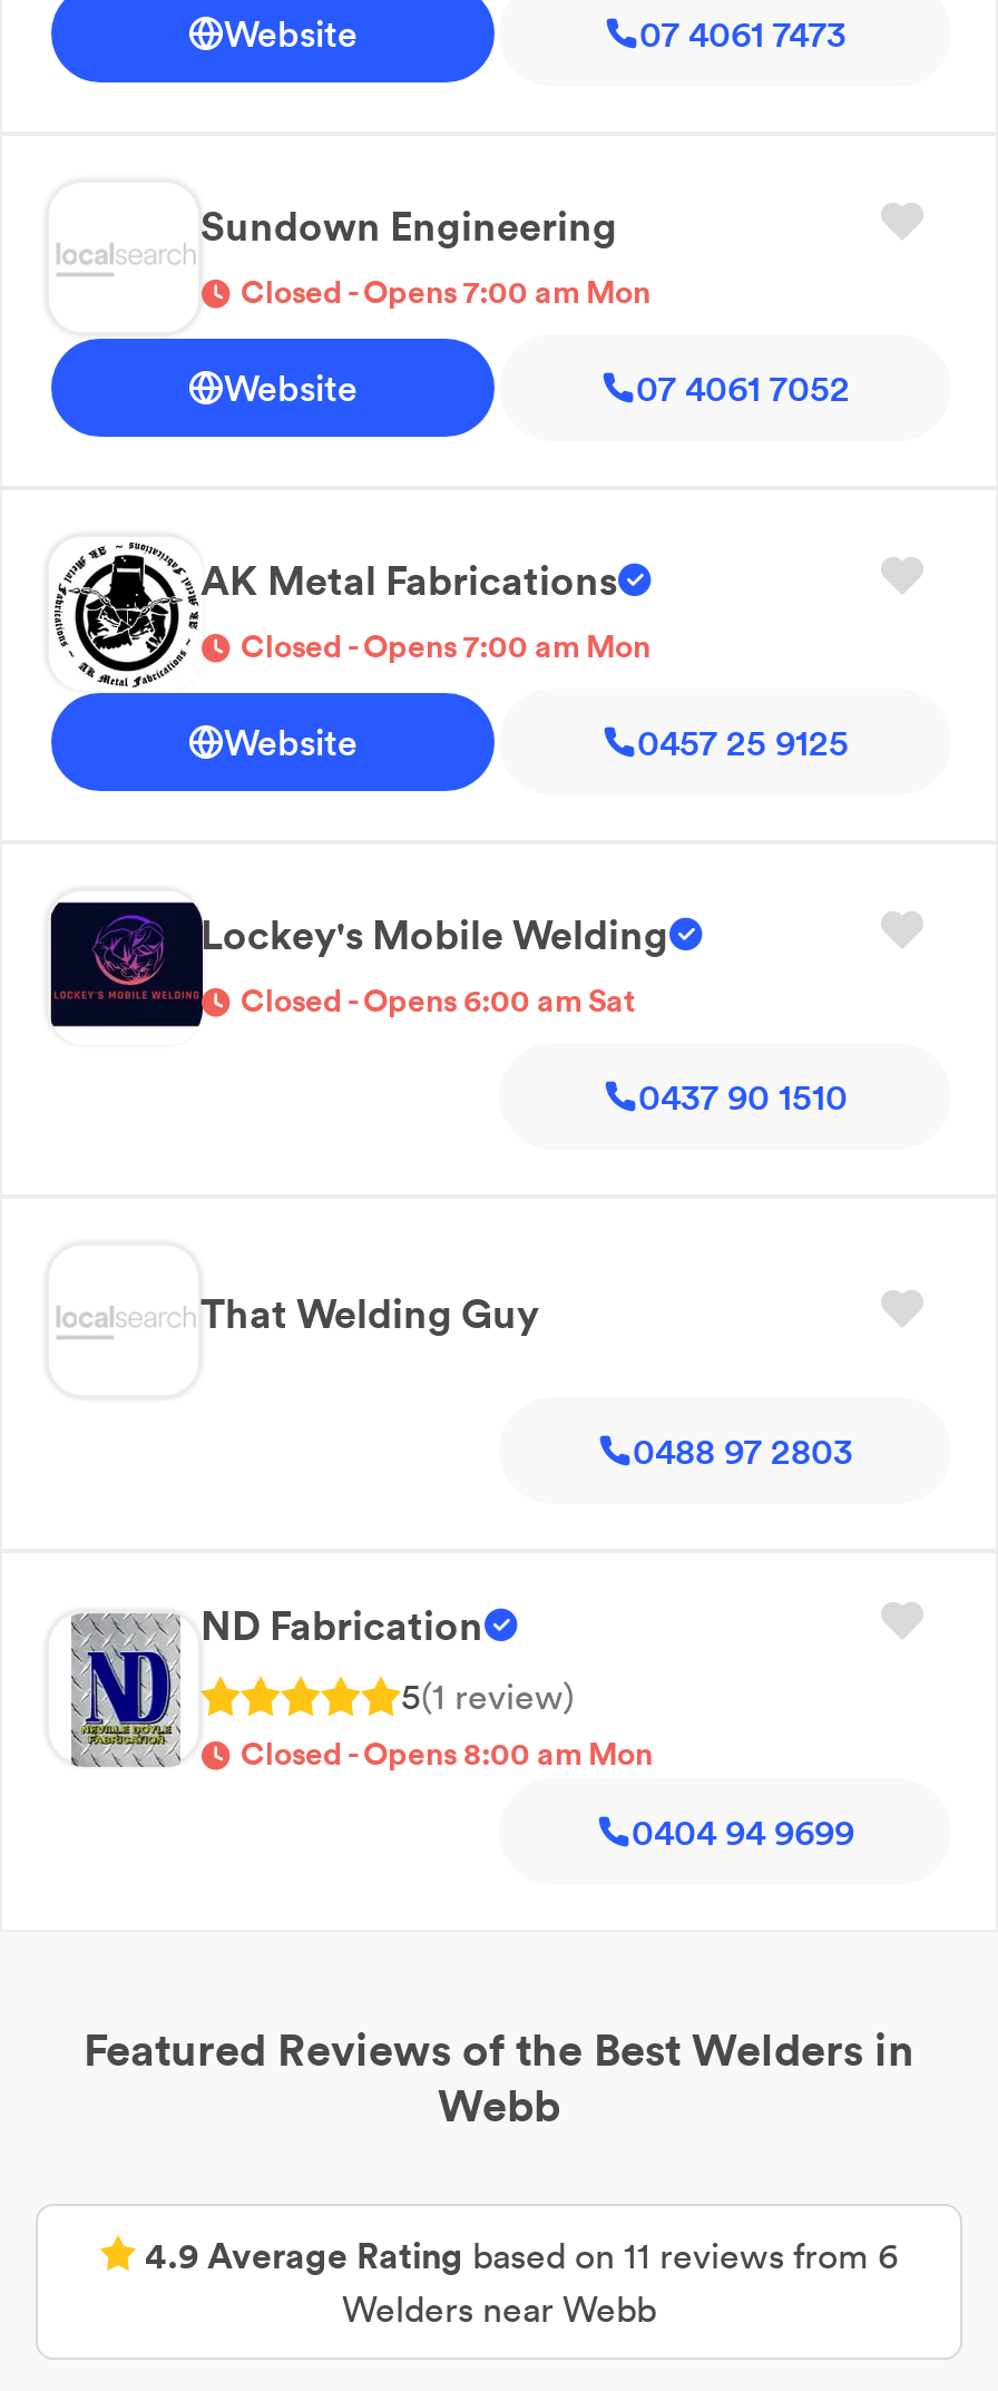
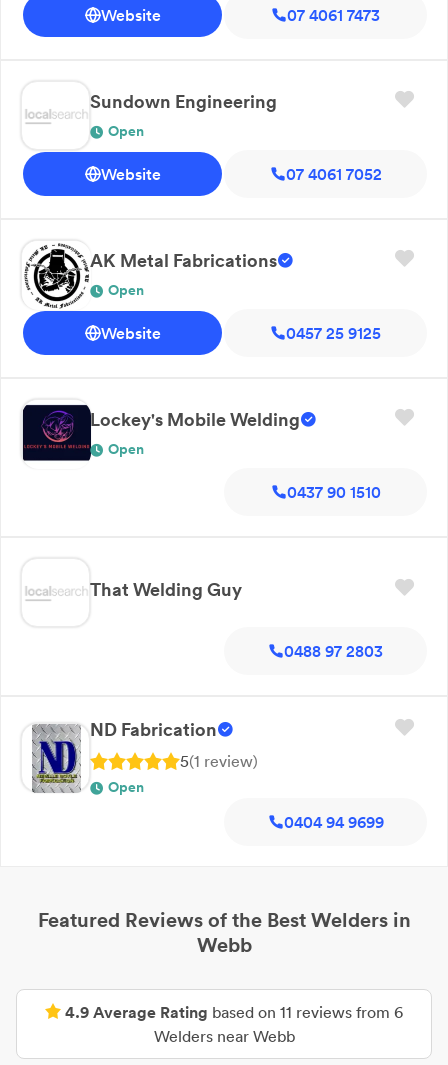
[241,272,650,312] Closed - Opens 7:00 am Mon -> [108,122,144,140] Open
[241,627,650,667] Closed - Opens 7:00 am Mon -> [108,281,144,299] Open
[241,981,635,1021] Closed - Opens 6:00 am Sat -> [108,440,144,458] Open
[241,1734,653,1774] Closed - Opens 8:00 am Mon -> [108,778,144,796] Open

